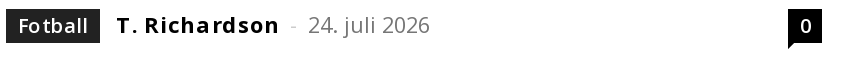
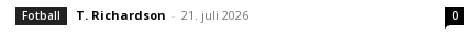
[116,9,430,39] T. Richardson - 24. juli 2026 -> [76,7,248,23] T. Richardson - 21. juli 2026

